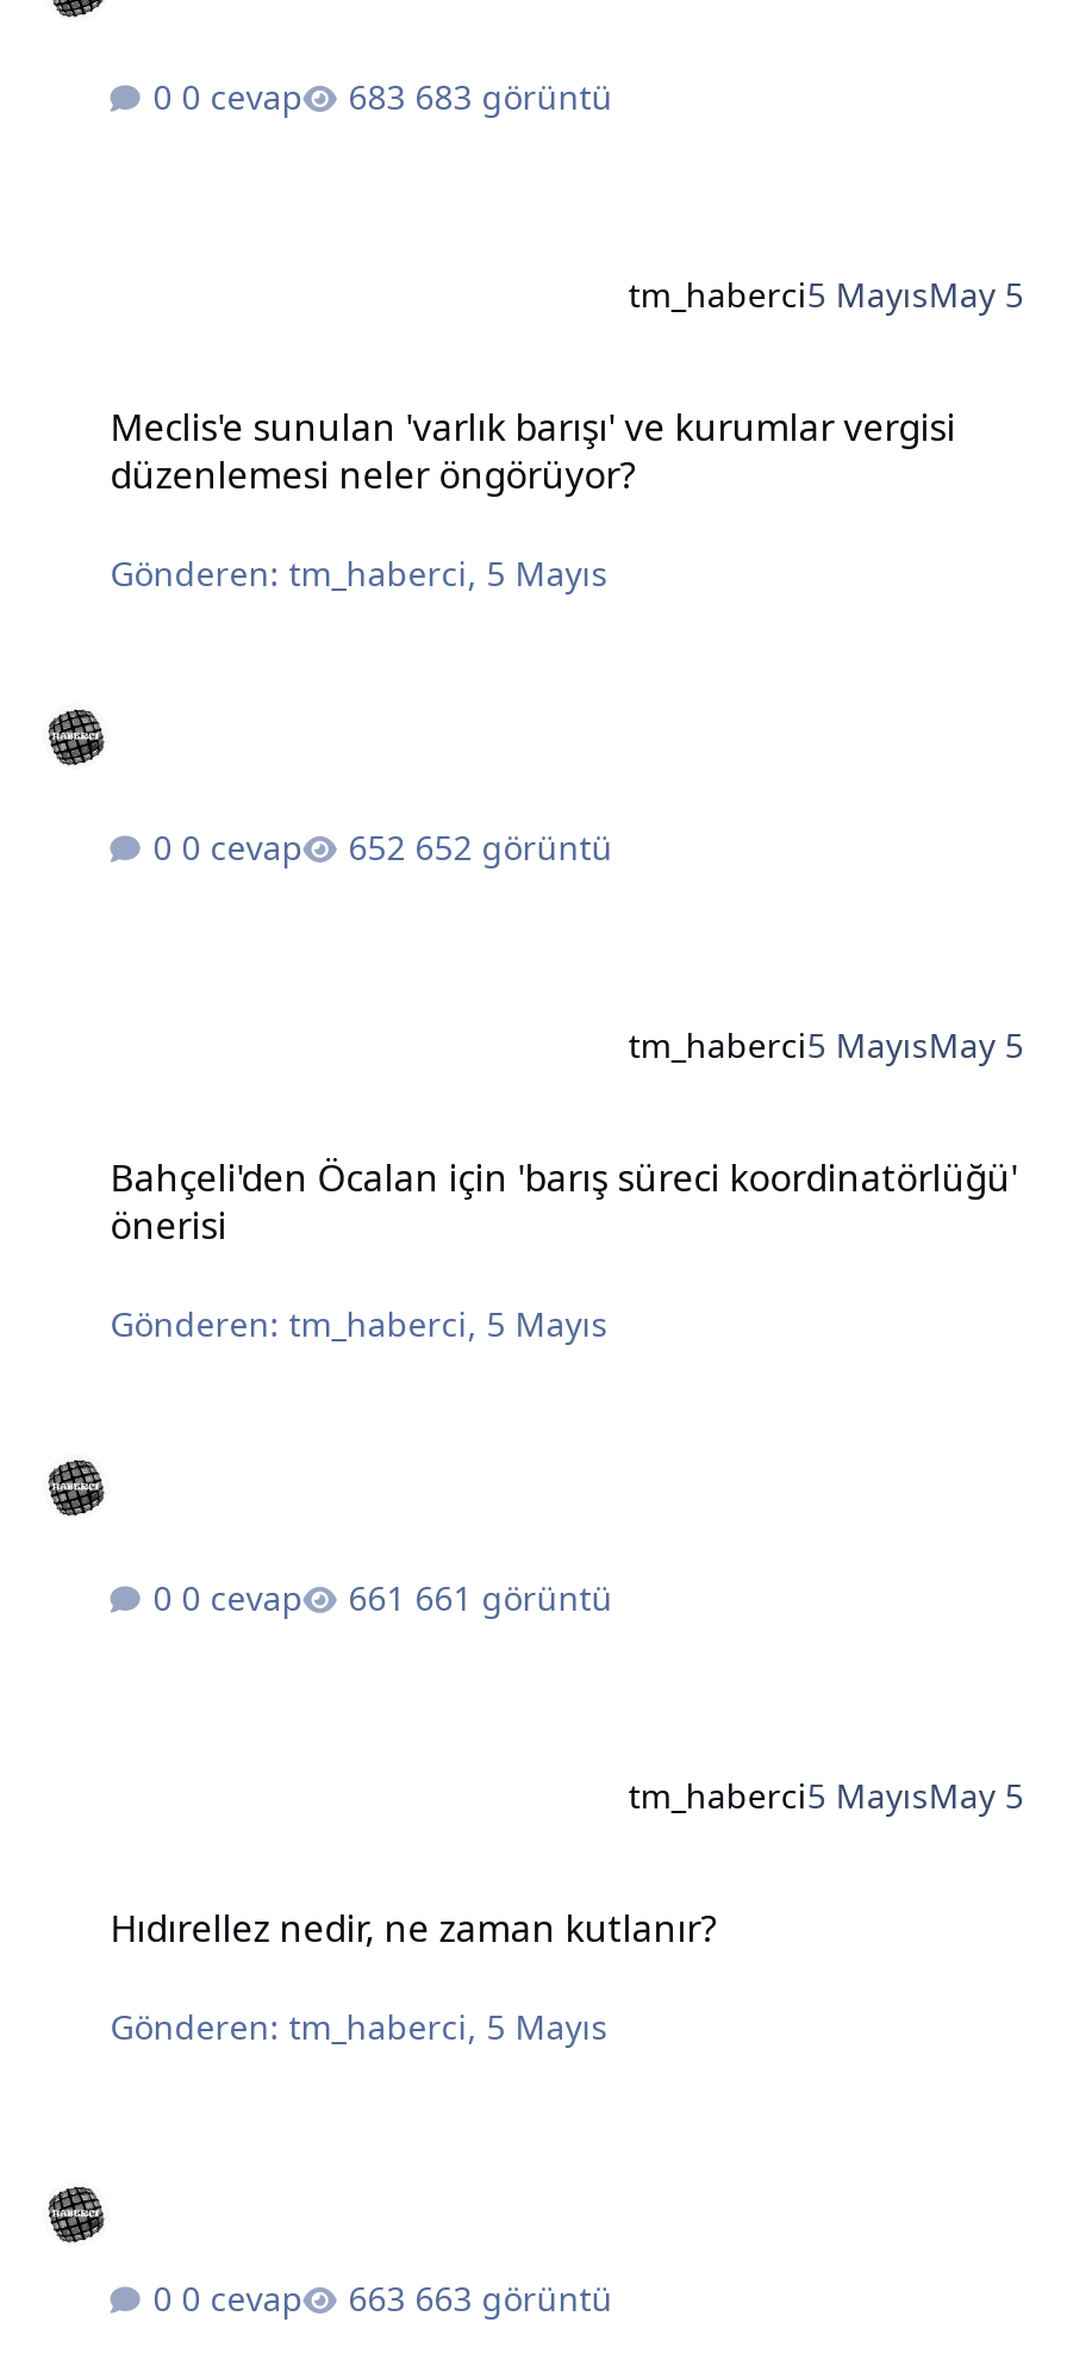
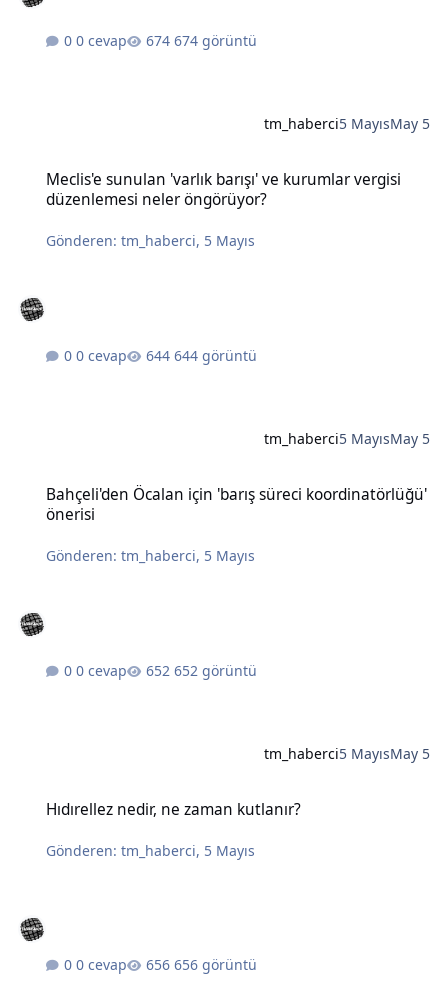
[415,73,613,119] 683 görüntü -> [174,31,257,50] 674 görüntü
[415,824,613,869] 652 görüntü -> [174,346,257,365] 644 görüntü
[415,1574,613,1619] 661 görüntü -> [174,660,257,679] 652 görüntü
[415,2276,613,2322] 663 görüntü -> [174,955,257,974] 656 görüntü

